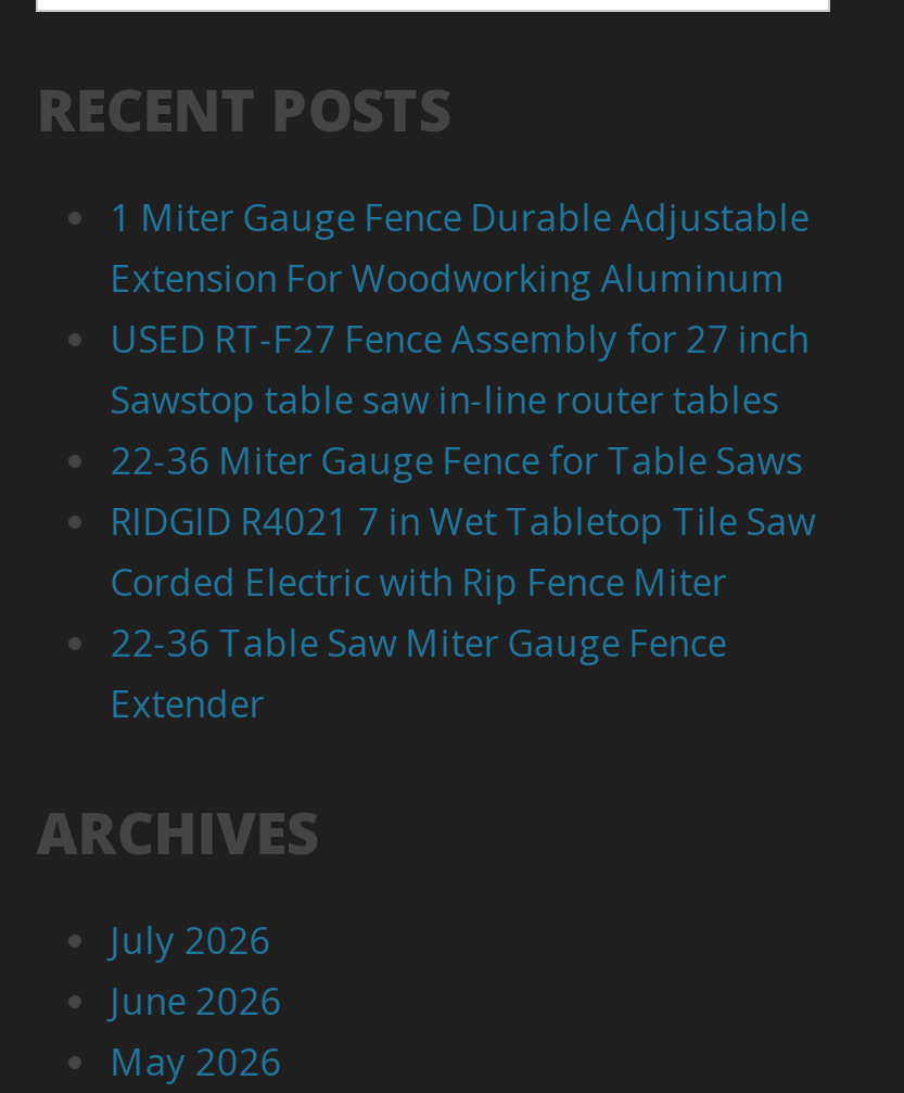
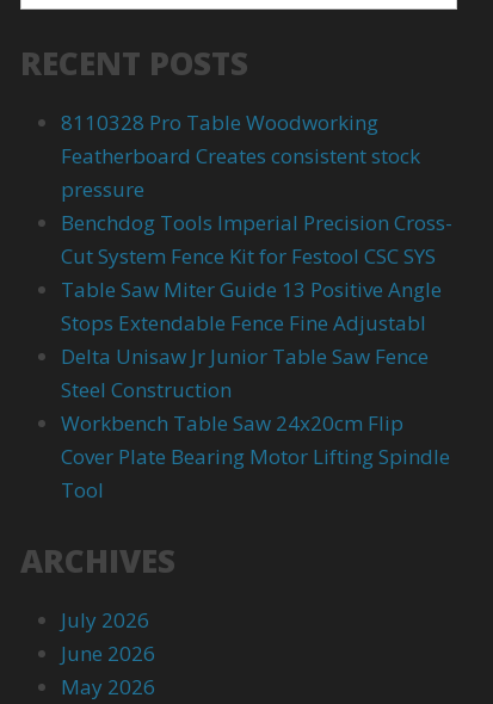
[110,192,815,728] 1 Miter Gauge Fence Durable Adjustable | Extension For Woodworking Aluminum | USED RT-F27 Fence Assembly for 27 inch | Sawstop table saw in-line router tables | 22-36 Miter Gauge Fence for Table Saws | RIDGID R4021 7 in Wet Tabletop Tile Saw | Corded Electric with Rip Fence Miter | 22-36 Table Saw Miter Gauge Fence | Extender -> [61,109,453,504] 8110328 Pro Table Woodworking | Featherboard Creates consistent stock | pressure | Benchdog Tools Imperial Precision Cross- | Cut System Fence Kit for Festool CSC SYS | Table Saw Miter Guide 13 Positive Angle | Stops Extendable Fence Fine Adjustabl | Delta Unisaw Jr Junior Table Saw Fence | Steel Construction | Workbench Table Saw 24x20cm Flip | Cover Plate Bearing Motor Lifting Spindle | Tool

